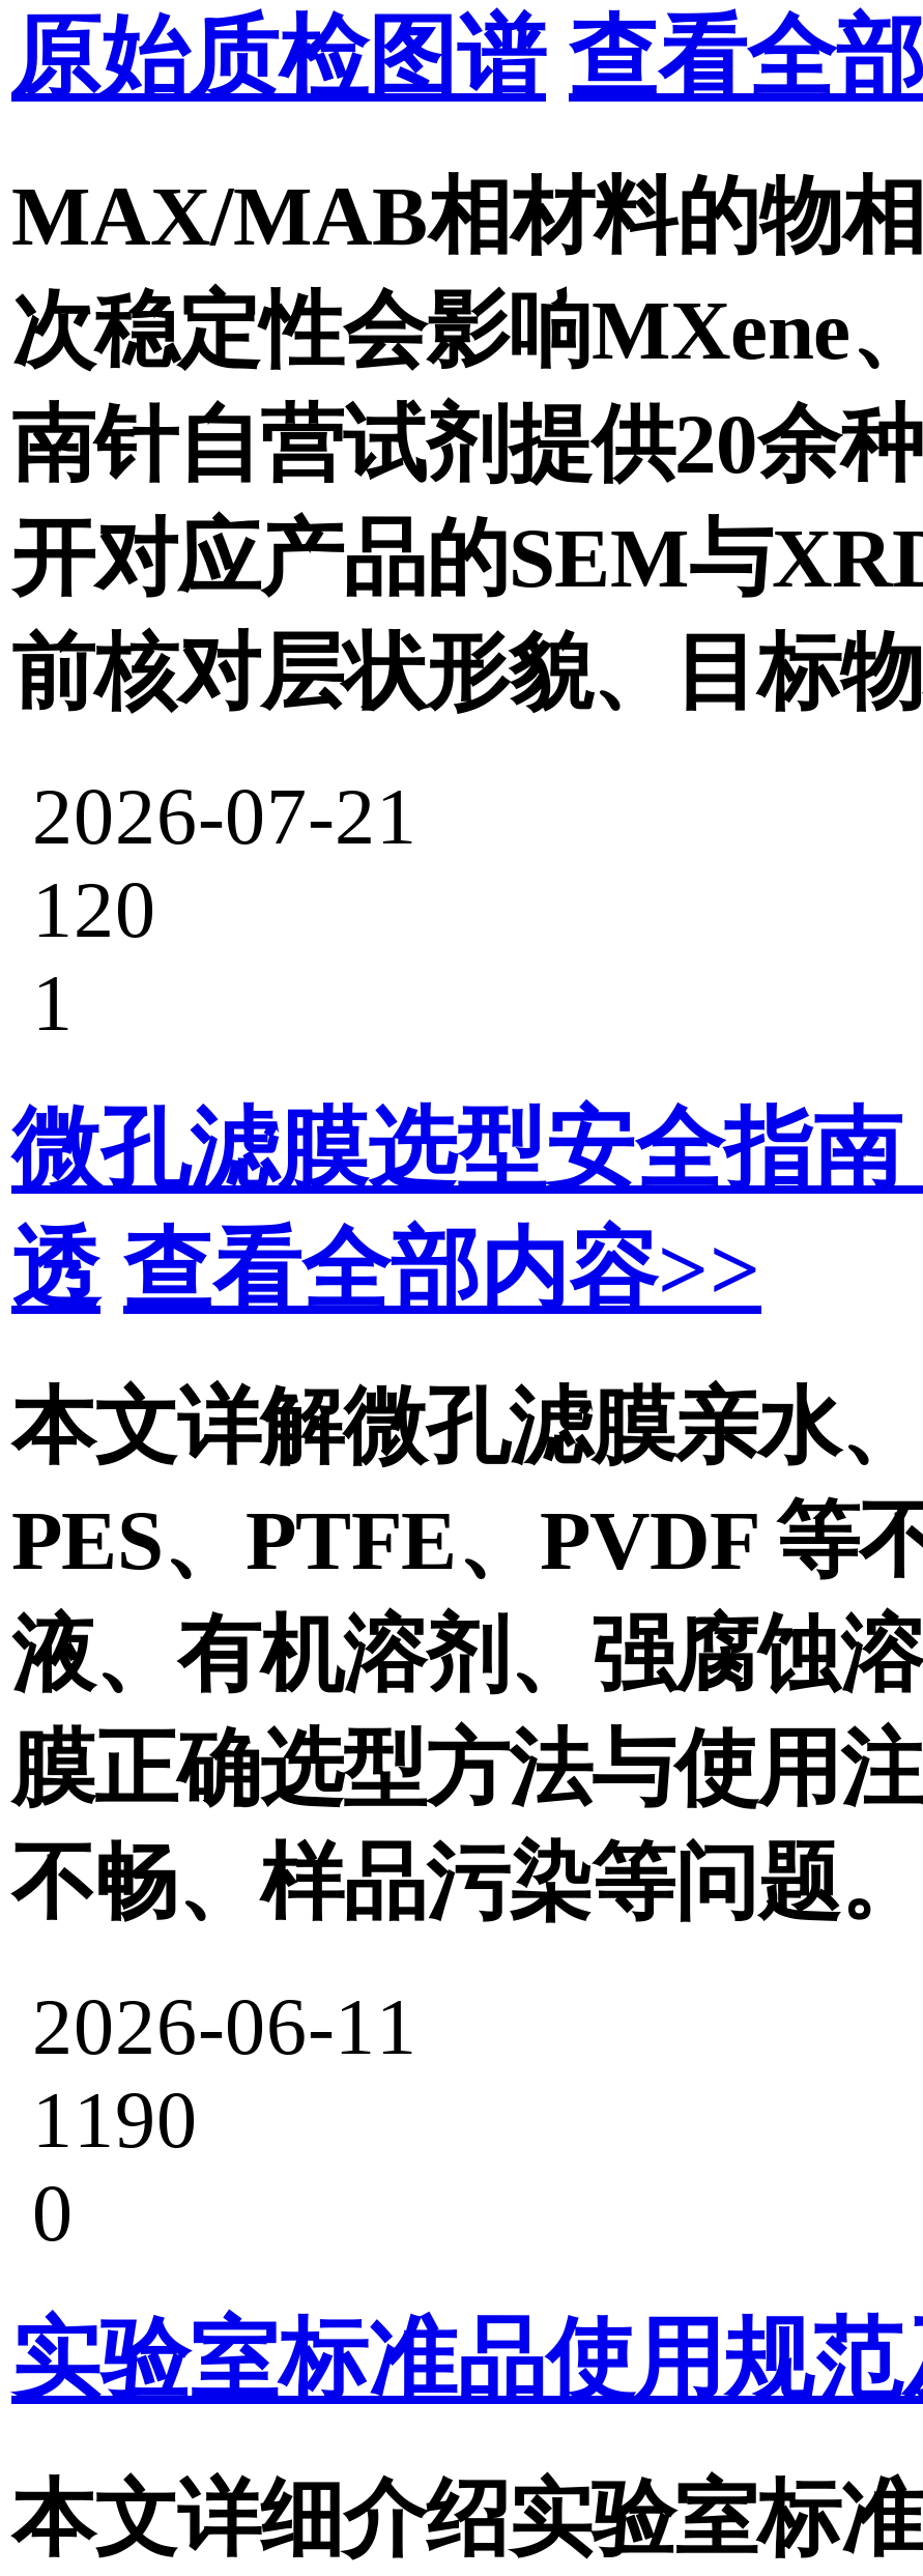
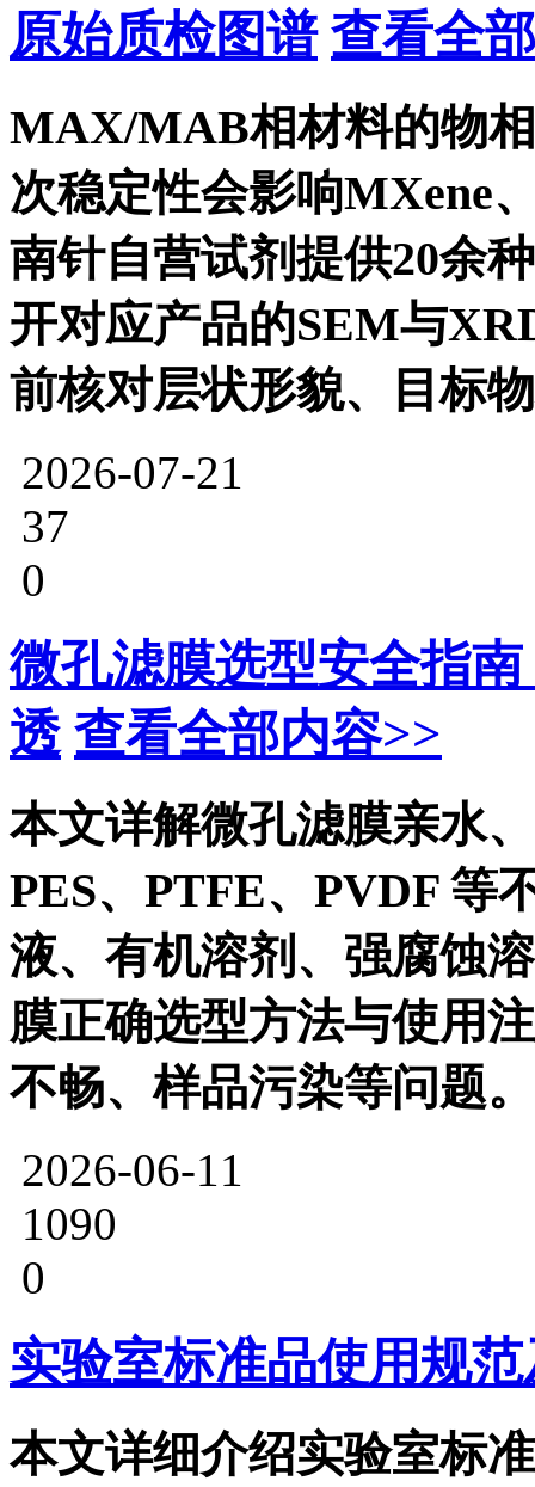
[11,863,156,952] 120 -> [10,500,69,551] 37
[11,957,74,1046] 1 -> [10,554,45,605] 0
[11,2075,198,2164] 1190 -> [10,1198,117,1250] 1090

